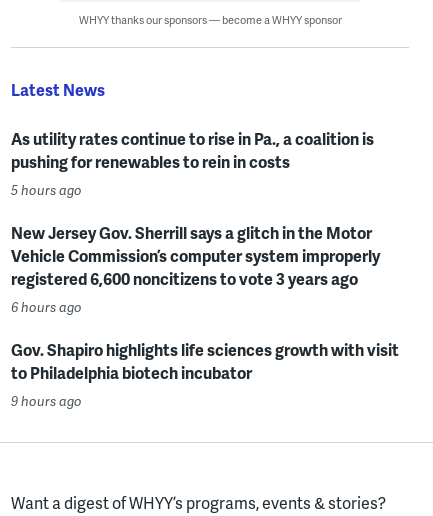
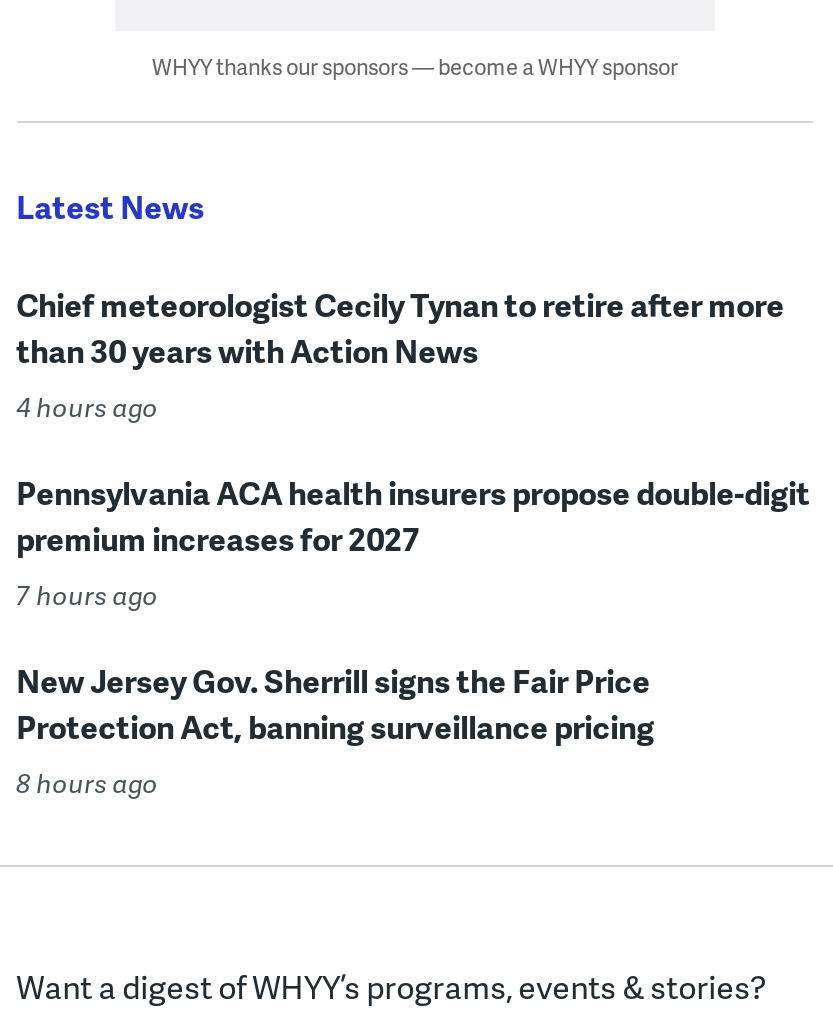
[11,127,374,199] As utility rates continue to rise in Pa., a coalition is | pushing for renewables to rein in costs | 5 hours ago -> [16,281,784,425] Chief meteorologist Cecily Tynan to retire after more | than 30 years with Action News | 4 hours ago
[11,221,380,316] New Jersey Gov. Sherrill says a glitch in the Motor | Vehicle Commission’s computer system improperly | registered 6,600 noncitizens to vote 3 years ago | 6 hours ago -> [16,469,810,613] Pennsylvania ACA health insurers propose double-digit | premium increases for 2027 | 7 hours ago
[11,338,399,410] Gov. Shapiro highlights life sciences growth with visit | to Philadelphia biotech incubator | 9 hours ago -> [16,657,654,801] New Jersey Gov. Sherrill signs the Fair Price | Protection Act, banning surveillance pricing | 8 hours ago

